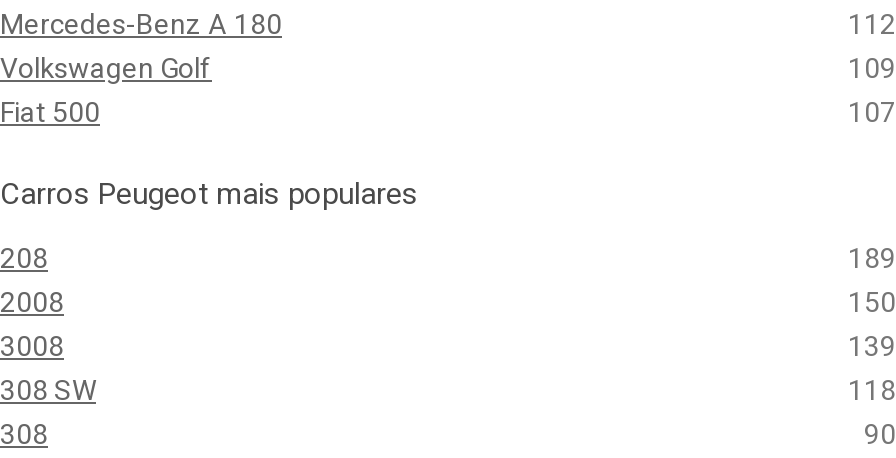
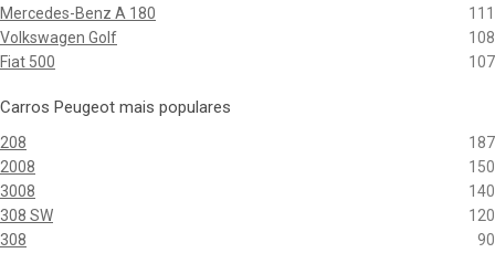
[848,8,896,40] 112 -> [468,4,495,22] 111
[848,52,896,84] 109 -> [468,29,495,46] 108
[848,242,896,274] 189 -> [468,134,495,151] 187
[848,330,896,362] 139 -> [468,182,495,200] 140
[848,374,896,406] 118 -> [468,207,495,224] 120

